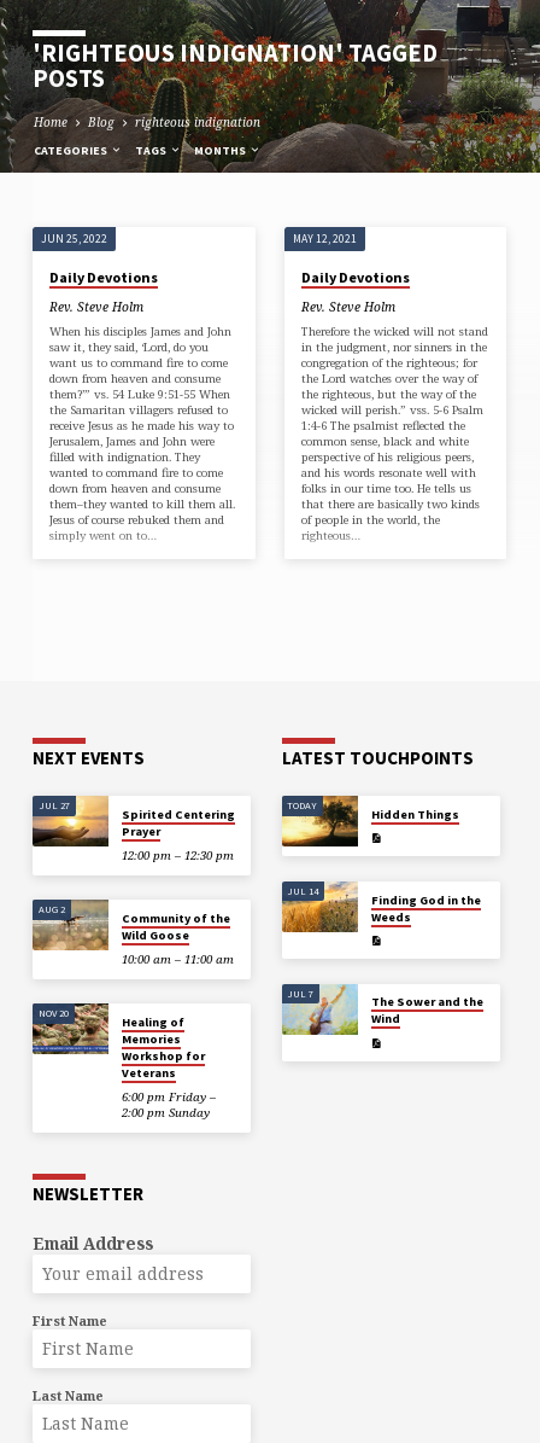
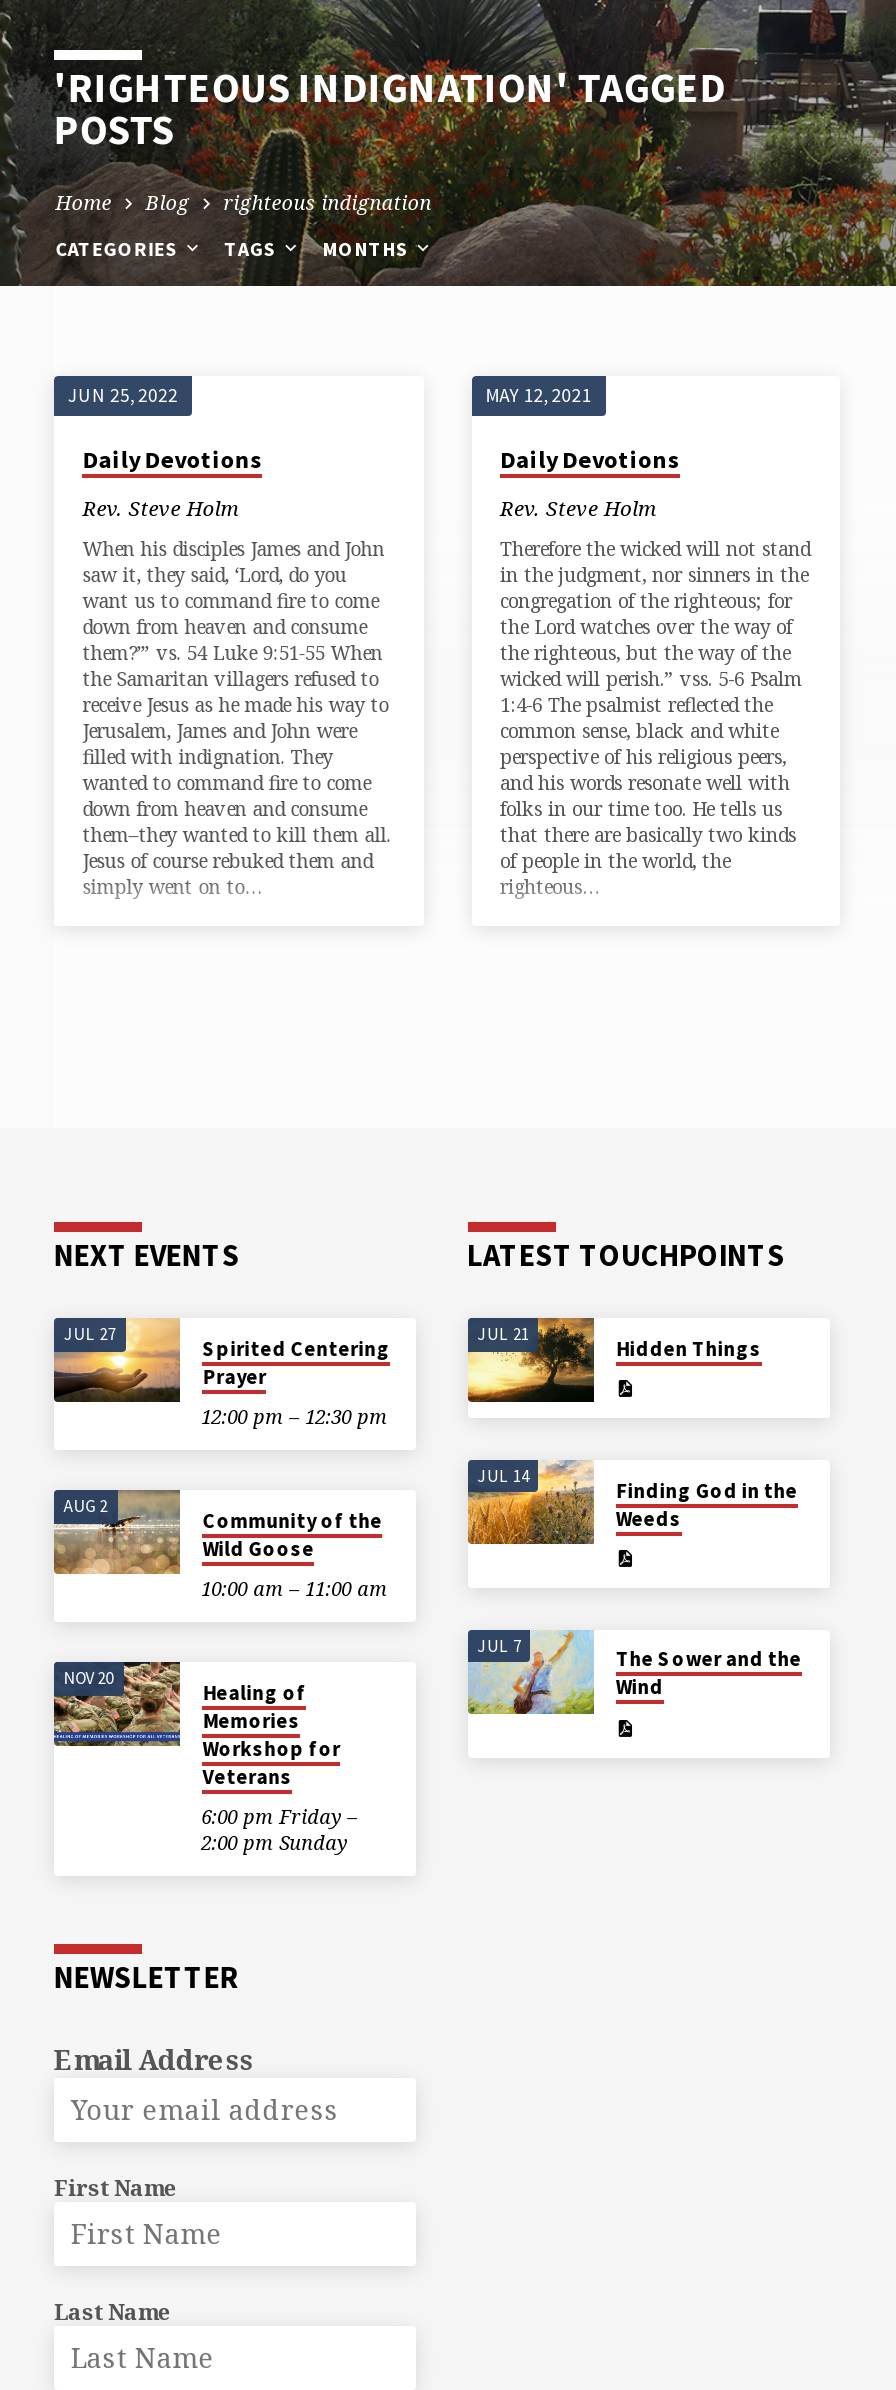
[287,798,317,812] TODAY -> [477,1322,529,1344] JUL 21

